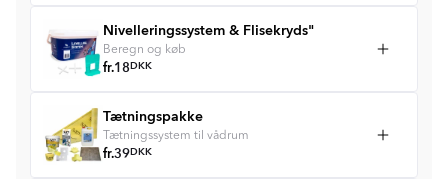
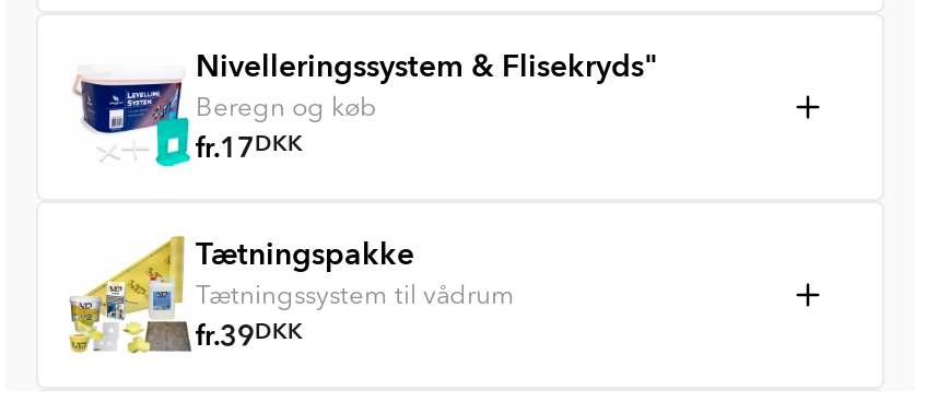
[103,59,152,77] fr.18DKK -> [196,129,303,168] fr.17DKK

